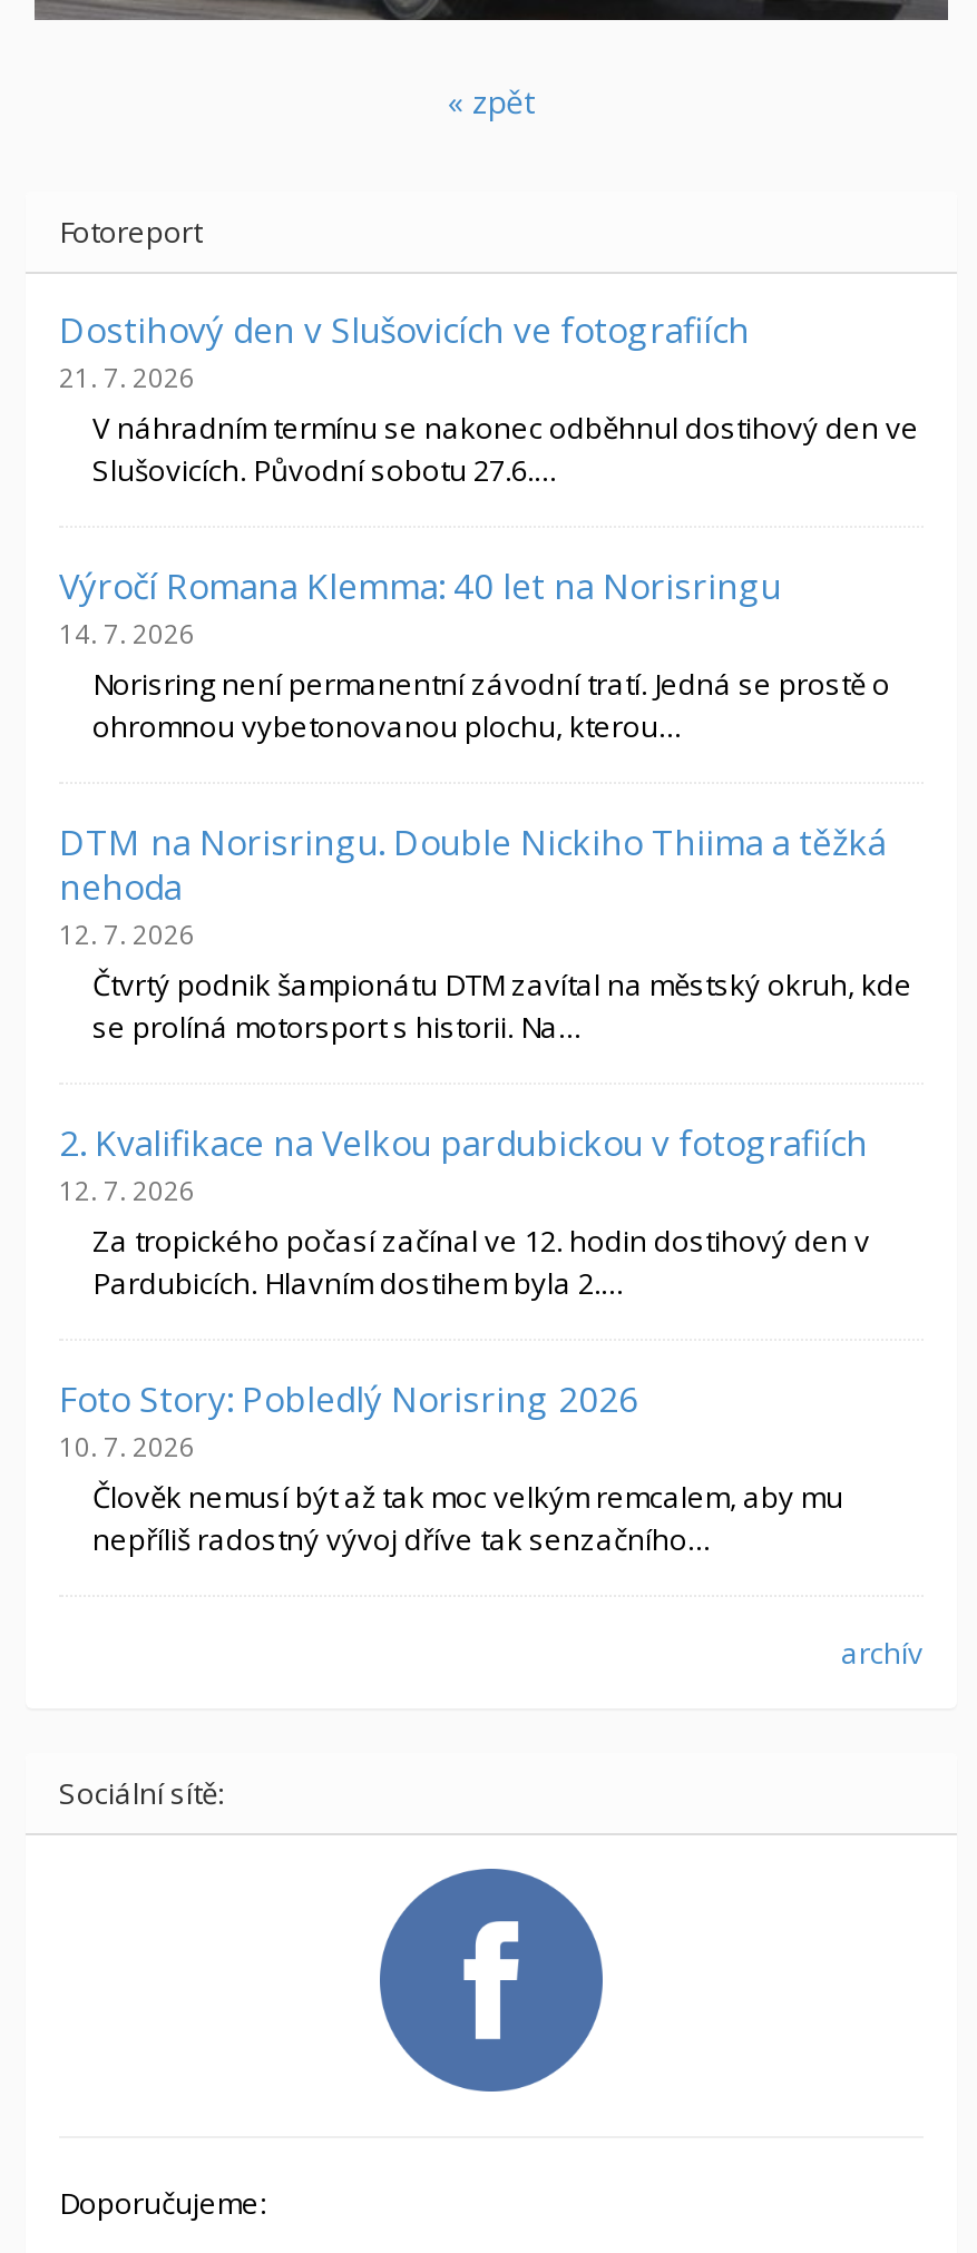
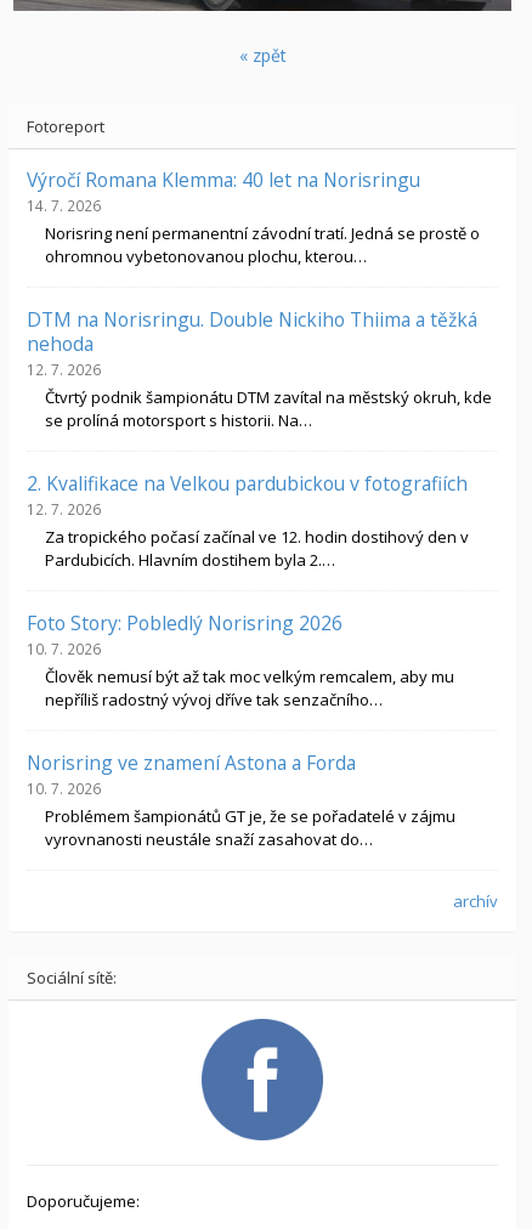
[59,305,919,490] Dostihový den v Slušovicích ve fotografiích | 21. 7. 2026 | V náhradním termínu se nakonec odběhnul dostihový den ve | Slušovicích. Původní sobotu 27.6.… -> none
moved [59,561,912,1559] -> [27,166,492,710]: Výročí Romana Klemma: 40 let na Norisringu | 14. 7. 2026 | Norisring není permanentní závodní tratí. Jedná se prostě o | ... | Člověk nemusí být až tak moc velkým remcalem, aby mu | nepříliš radostný vývoj dříve tak senzačního…
none -> [27,749,455,850] Norisring ve znamení Astona a Forda | 10. 7. 2026 | Problémem šampionátů GT je, že se pořadatelé v zájmu | vyrovnanosti neustále snaží zasahovat do…

